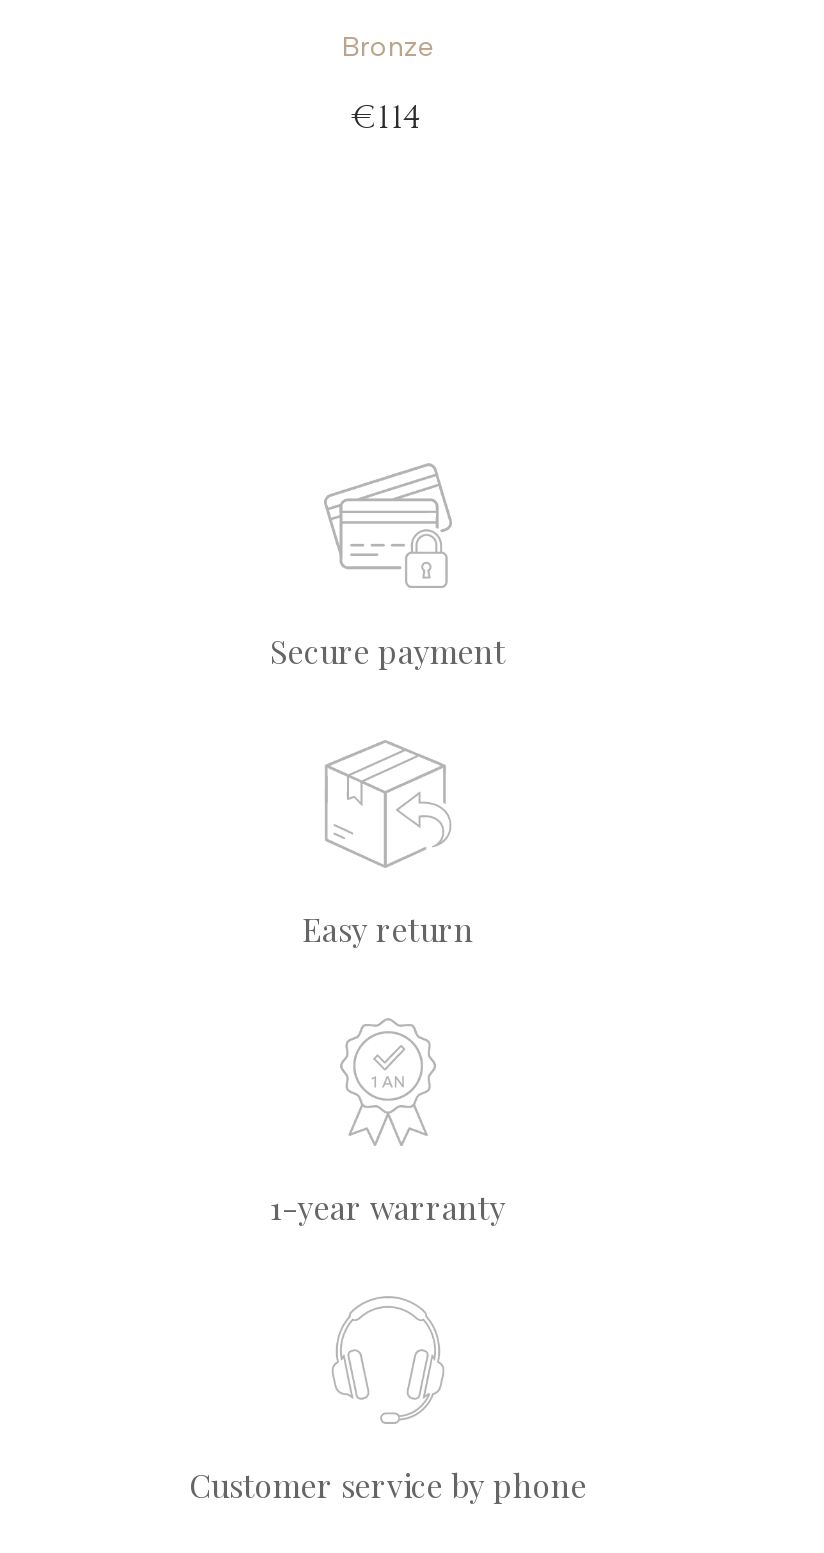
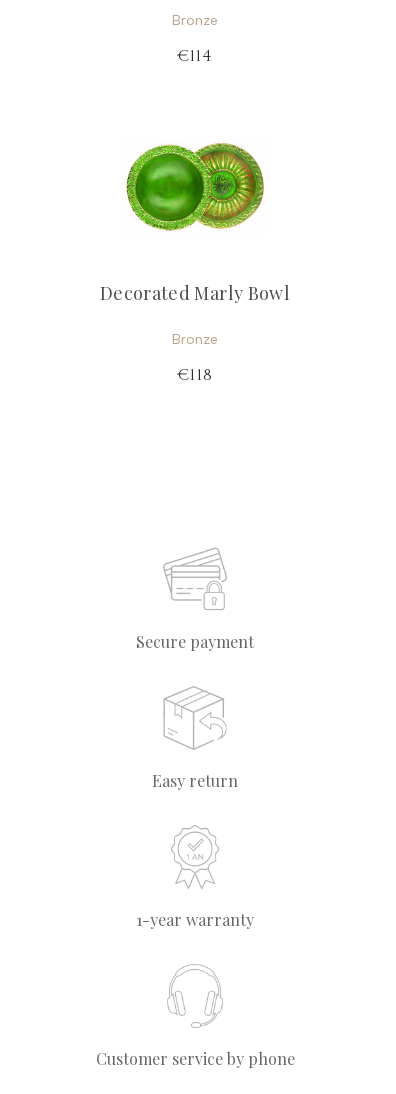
none -> [100,281,290,386] Decorated Marly Bowl | Bronze | €118
none -> [125,142,265,232] [image]

